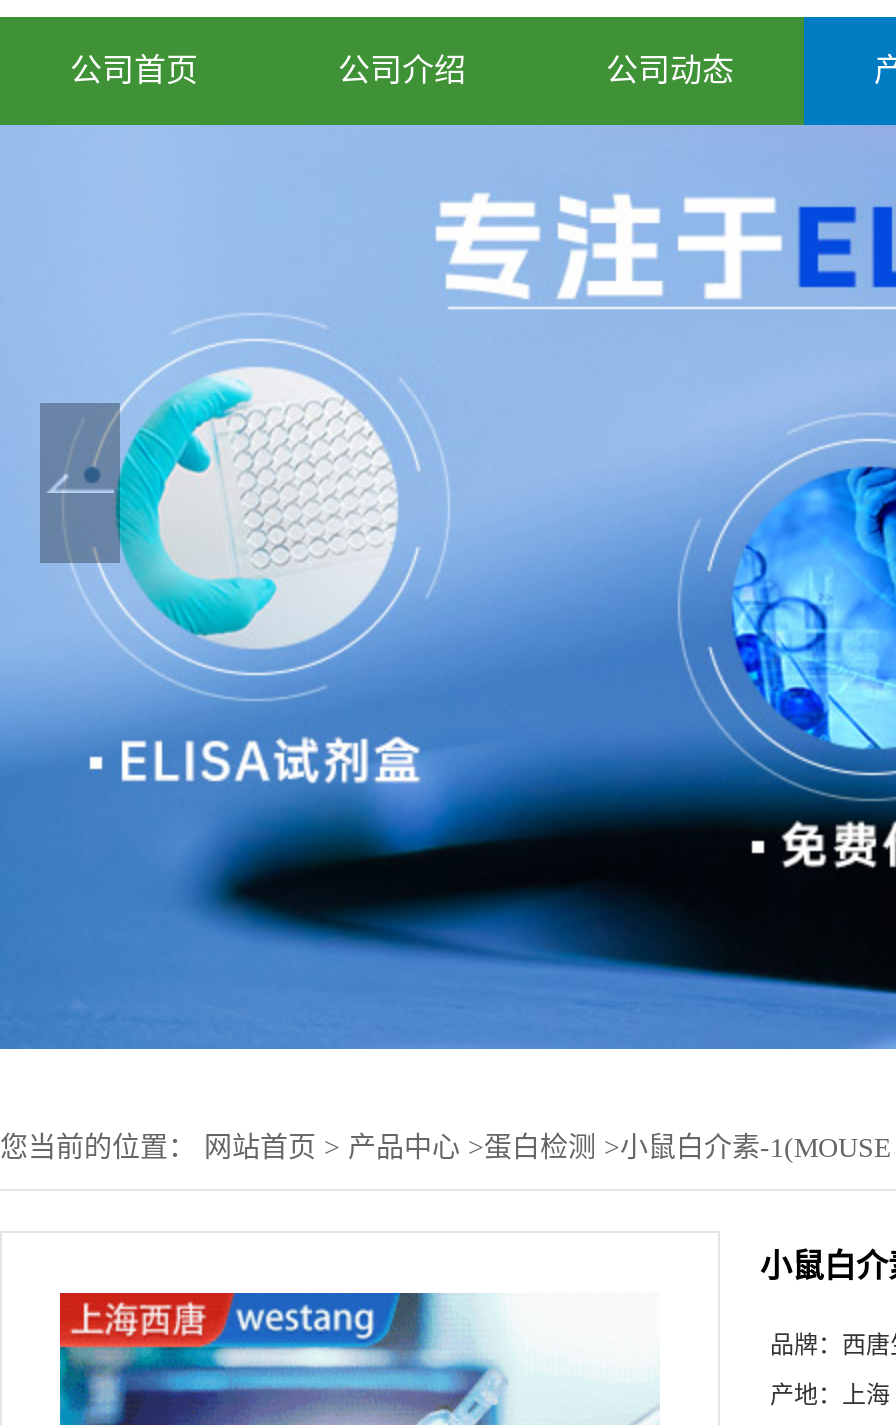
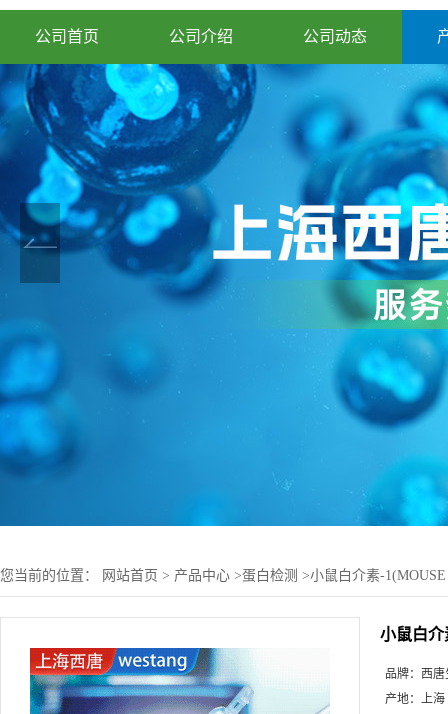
[6,123,890,1049] [image] -> [3,63,445,527] [image]

